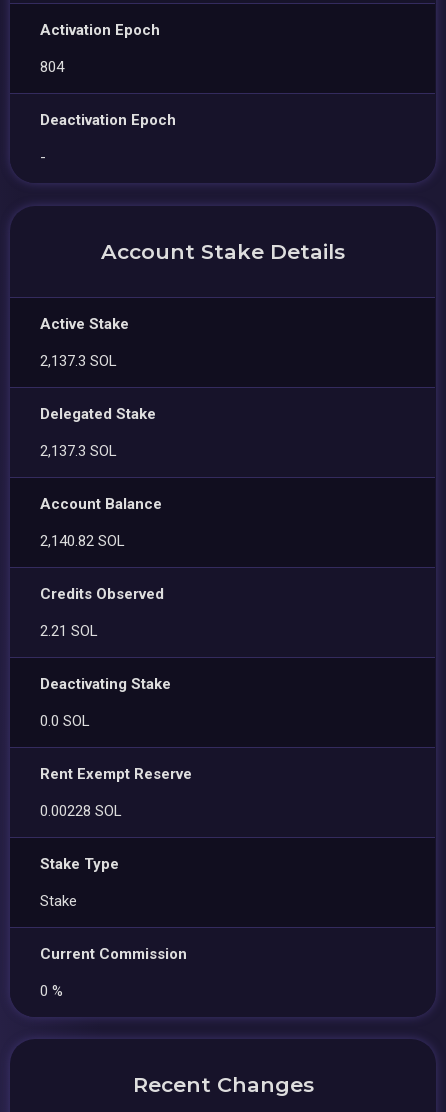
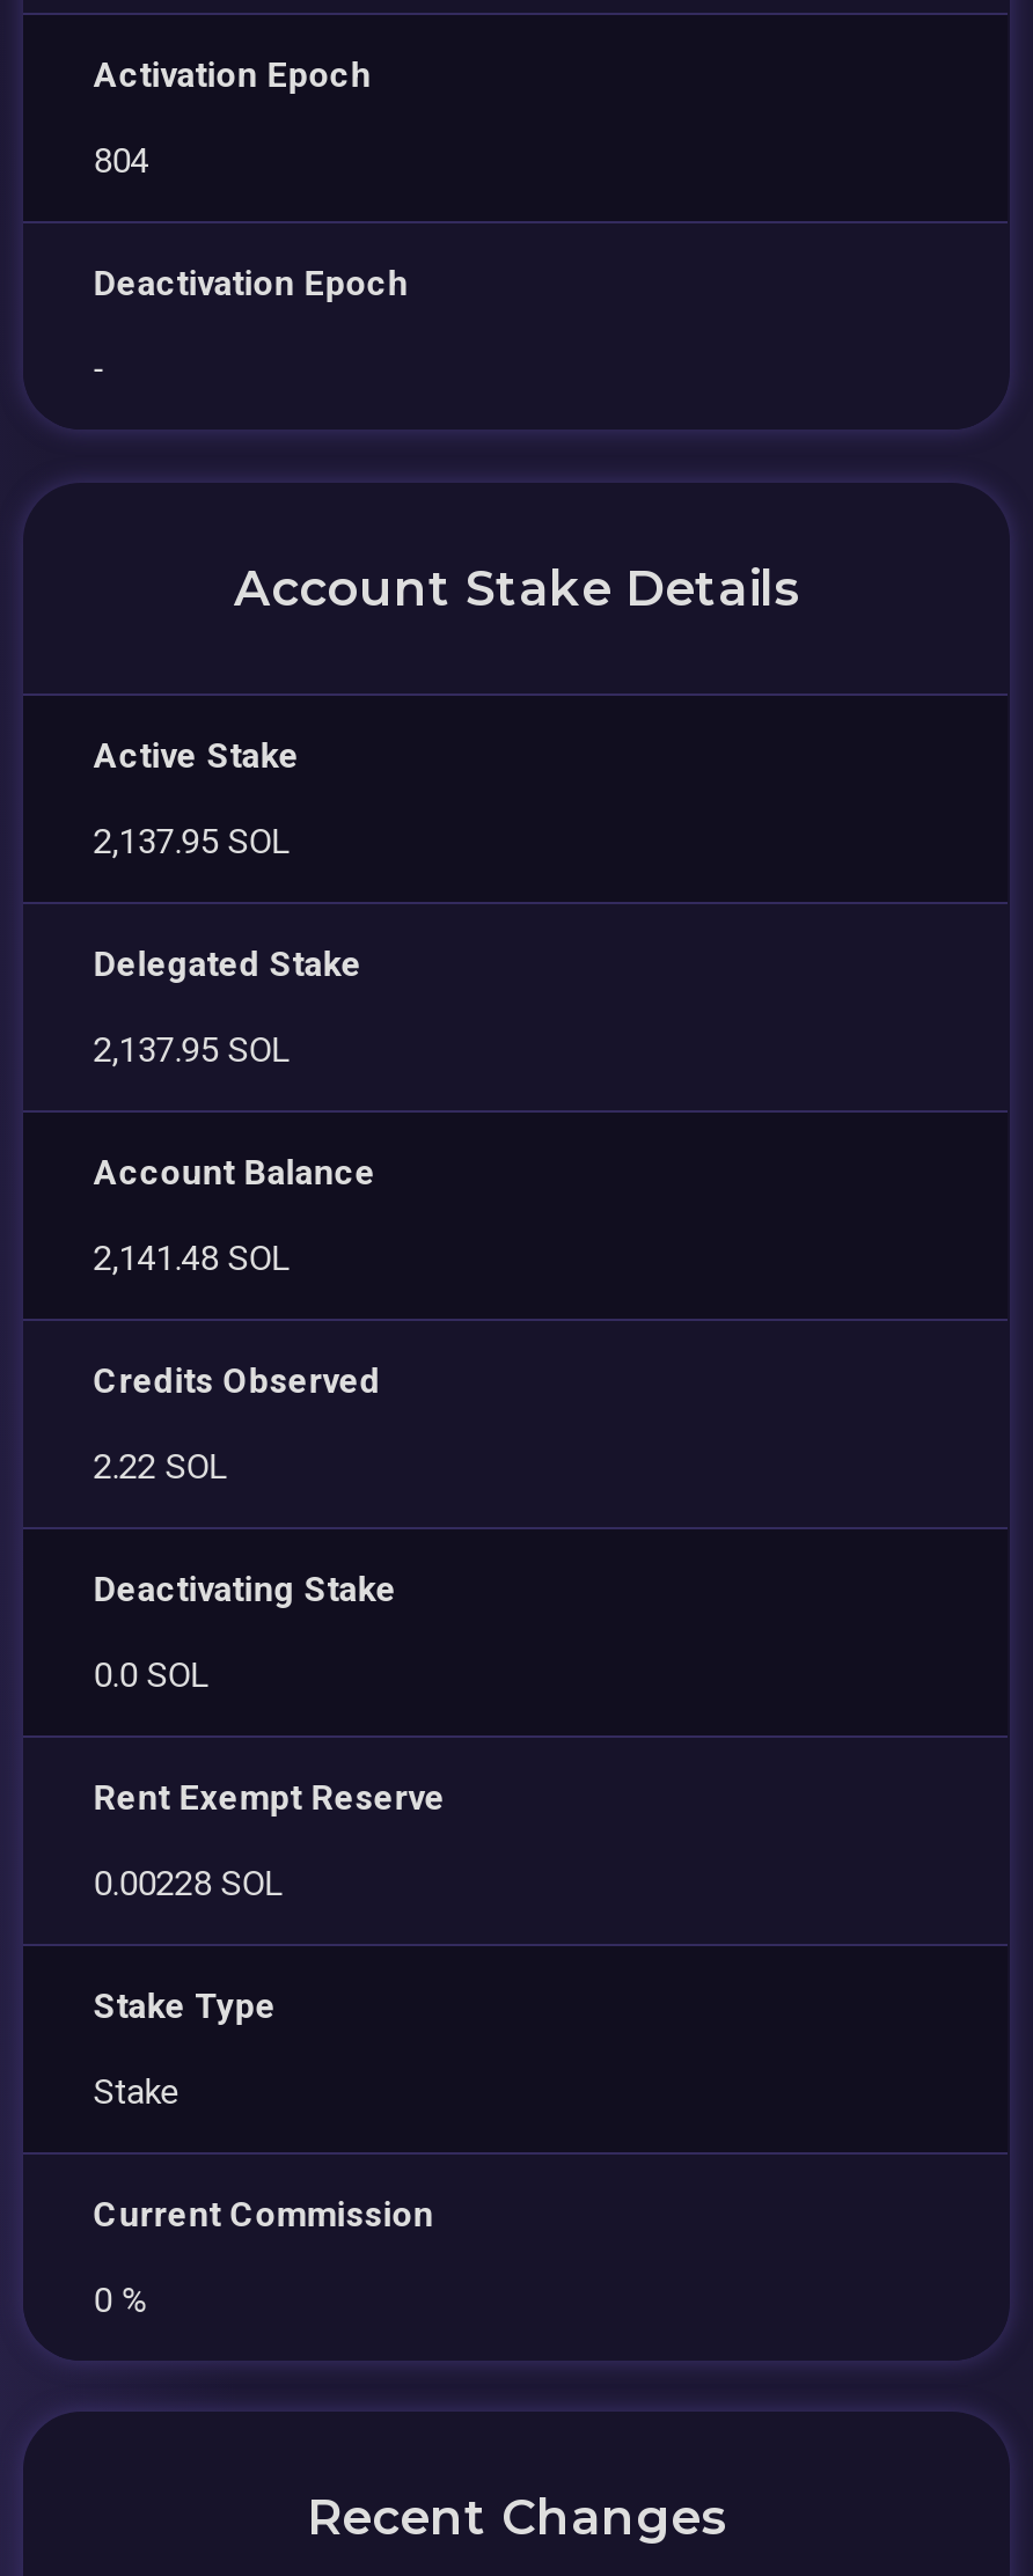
[40,351,117,369] 2,137.3 SOL -> [93,820,290,861] 2,137.95 SOL
[40,441,117,459] 2,137.3 SOL -> [93,1028,290,1070] 2,137.95 SOL
[40,531,125,549] 2,140.82 SOL -> [93,1236,290,1278] 2,141.48 SOL
[40,621,98,639] 2.21 SOL -> [93,1445,227,1487] 2.22 SOL

